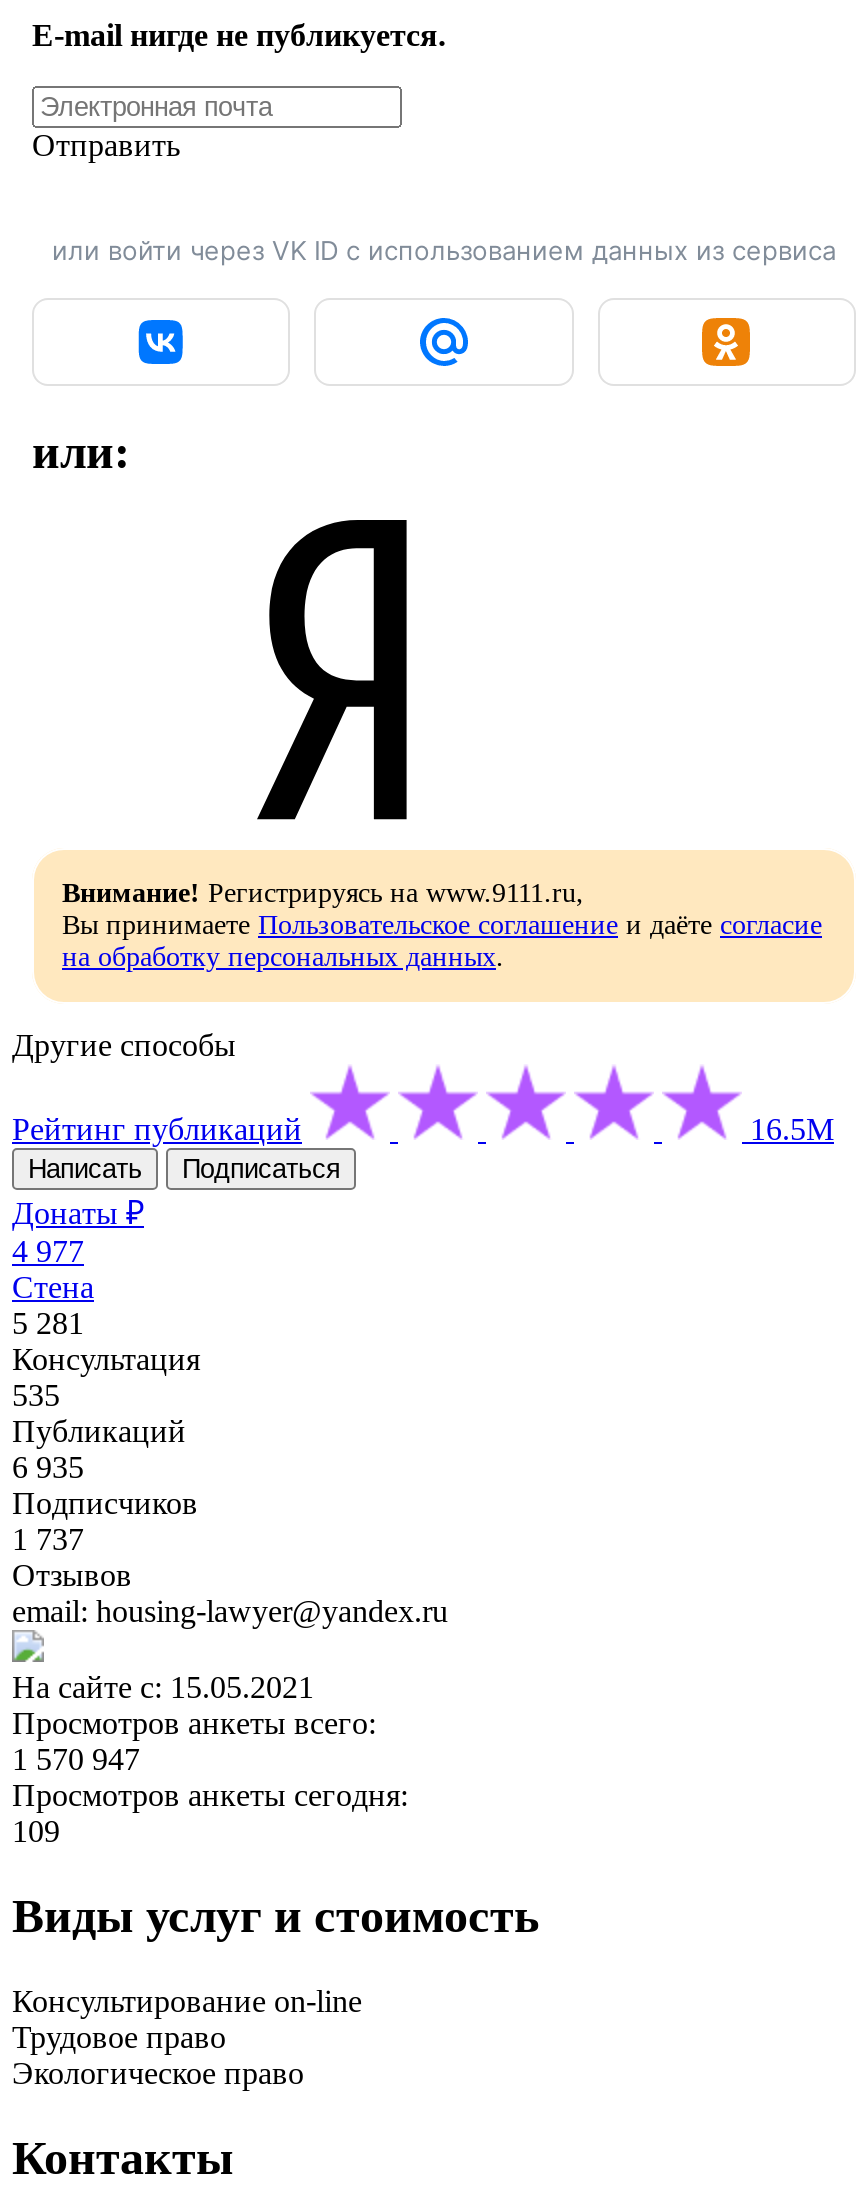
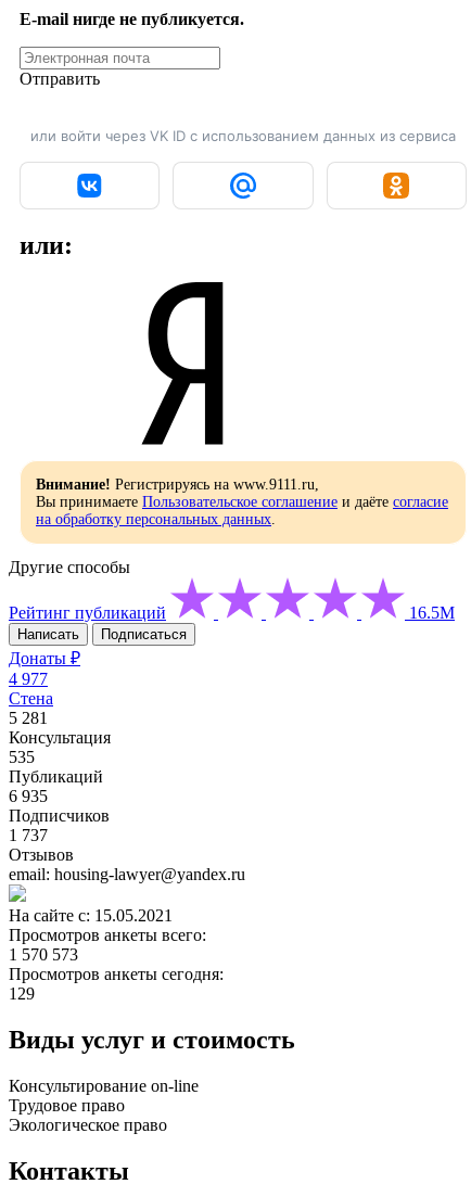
[12,1742,140,1776] 1 570 947 -> [9,945,78,964] 1 570 573
[12,1814,60,1848] 109 -> [9,984,35,1003] 129

